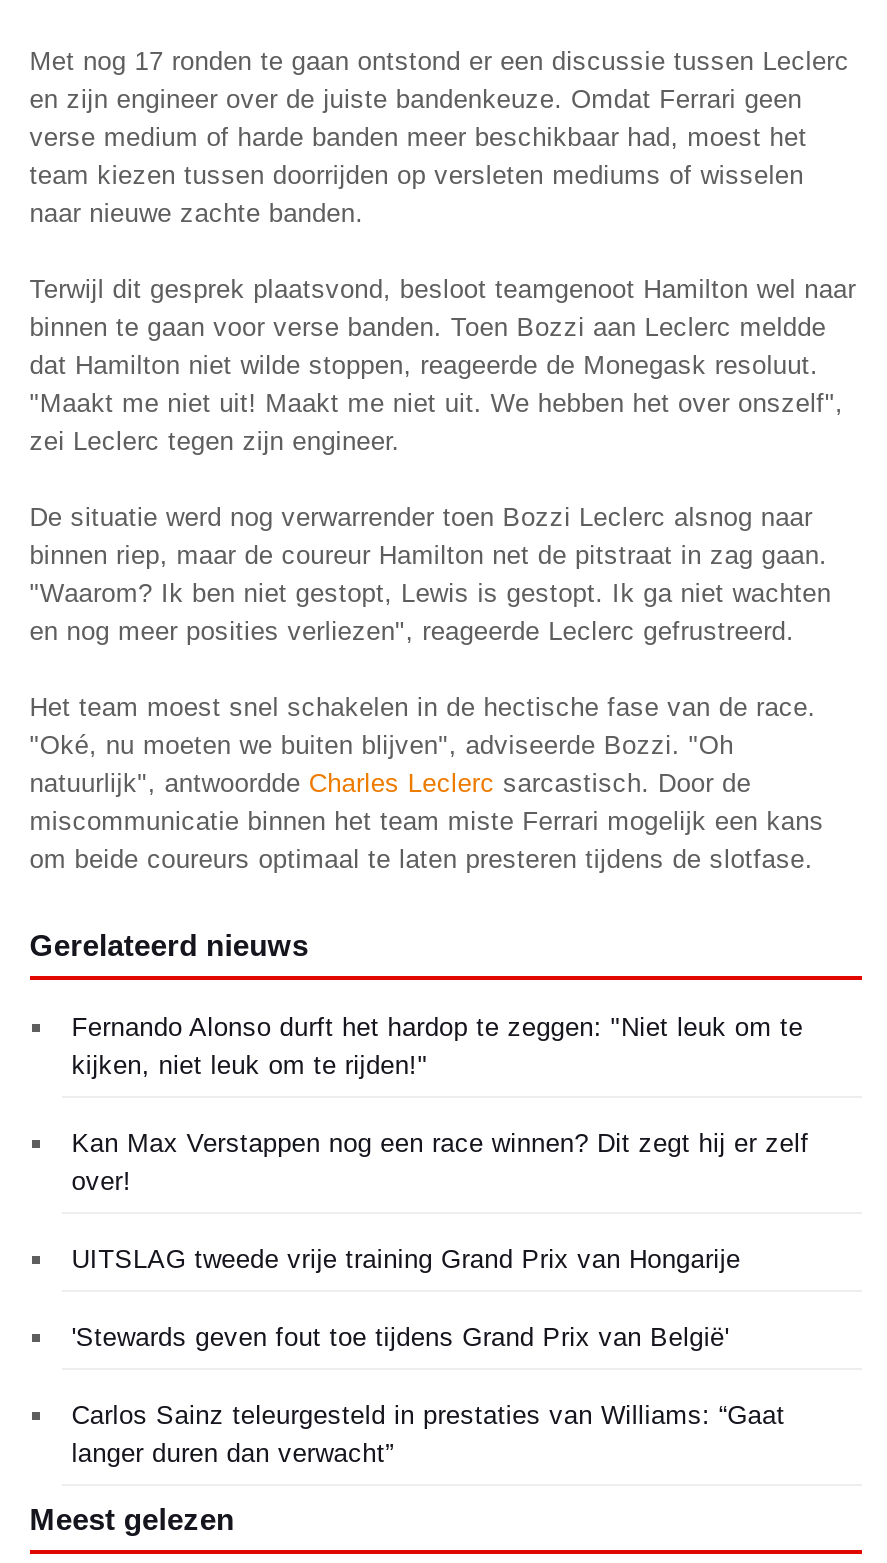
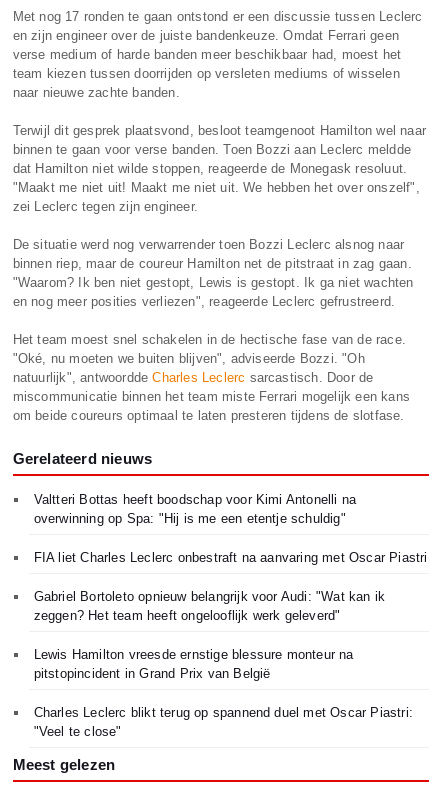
[71,1012,803,1080] Fernando Alonso durft het hardop te zeggen: "Niet leuk om te | kijken, niet leuk om te rijden!" -> [34,492,356,526] Valtteri Bottas heeft boodschap voor Kimi Antonelli na | overwinning op Spa: "Hij is me een etentje schuldig"
[71,1128,809,1196] Kan Max Verstappen nog een race winnen? Dit zegt hij er zelf | over! -> [34,550,428,565] FIA liet Charles Leclerc onbestraft na aanvaring met Oscar Piastri
[71,1244,740,1274] UITSLAG tweede vrije training Grand Prix van Hongarije -> [34,589,385,623] Gabriel Bortoleto opnieuw belangrijk voor Audi: "Wat kan ik | zeggen? Het team heeft ongelooflijk werk geleverd"
[71,1322,729,1352] 'Stewards geven fout toe tijdens Grand Prix van België' -> [34,647,354,681] Lewis Hamilton vreesde ernstige blessure monteur na | pitstopincident in Grand Prix van België
[71,1400,785,1468] Carlos Sainz teleurgesteld in prestaties van Williams: “Gaat | langer duren dan verwacht” -> [34,705,413,739] Charles Leclerc blikt terug op spannend duel met Oscar Piastri: | "Veel te close"

